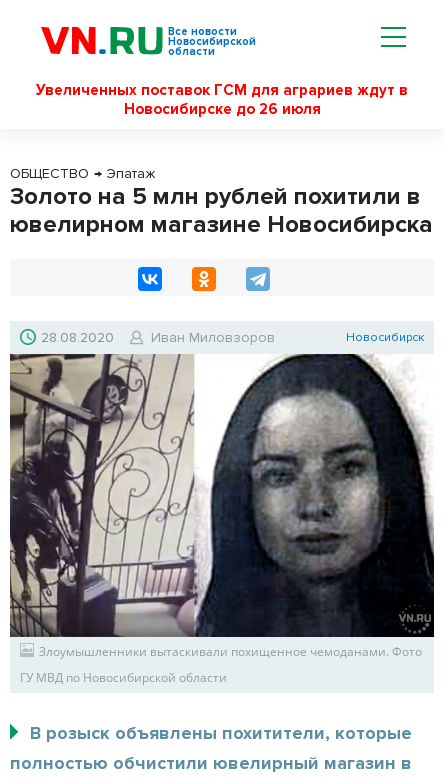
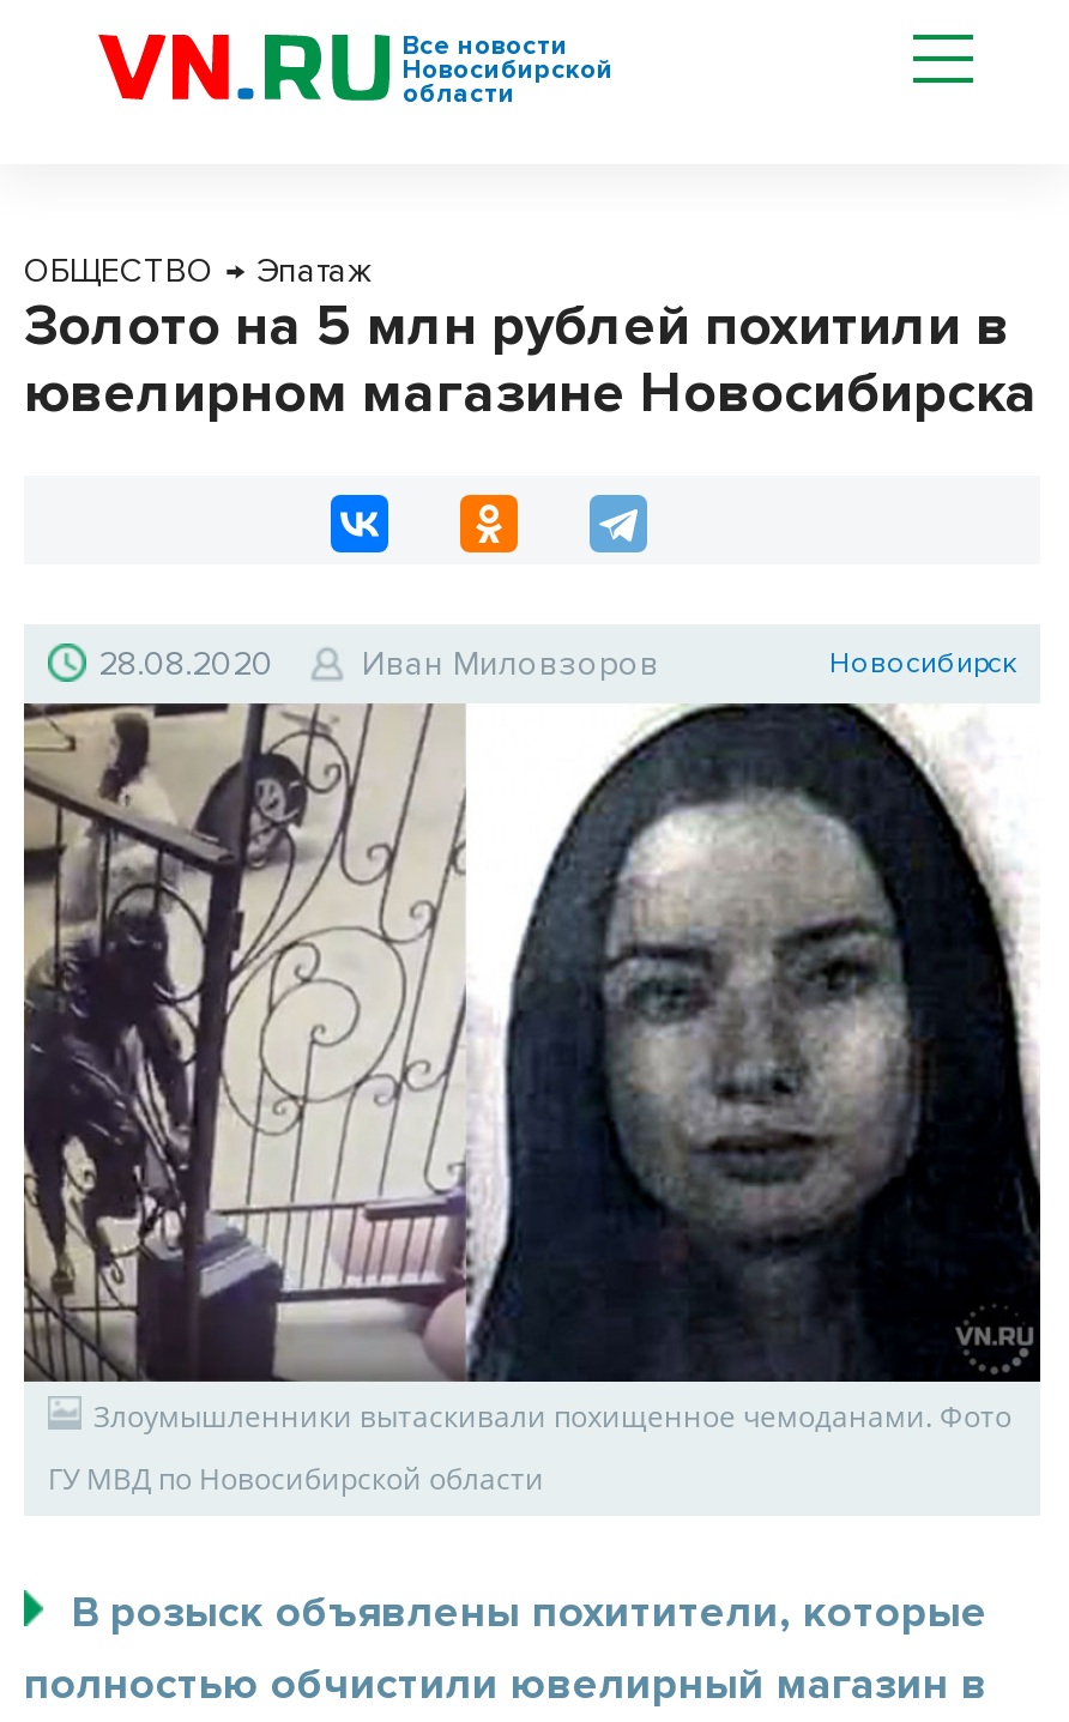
[36,81,408,118] Увеличенных поставок ГСМ для аграриев ждут в | Новосибирске до 26 июля -> none

